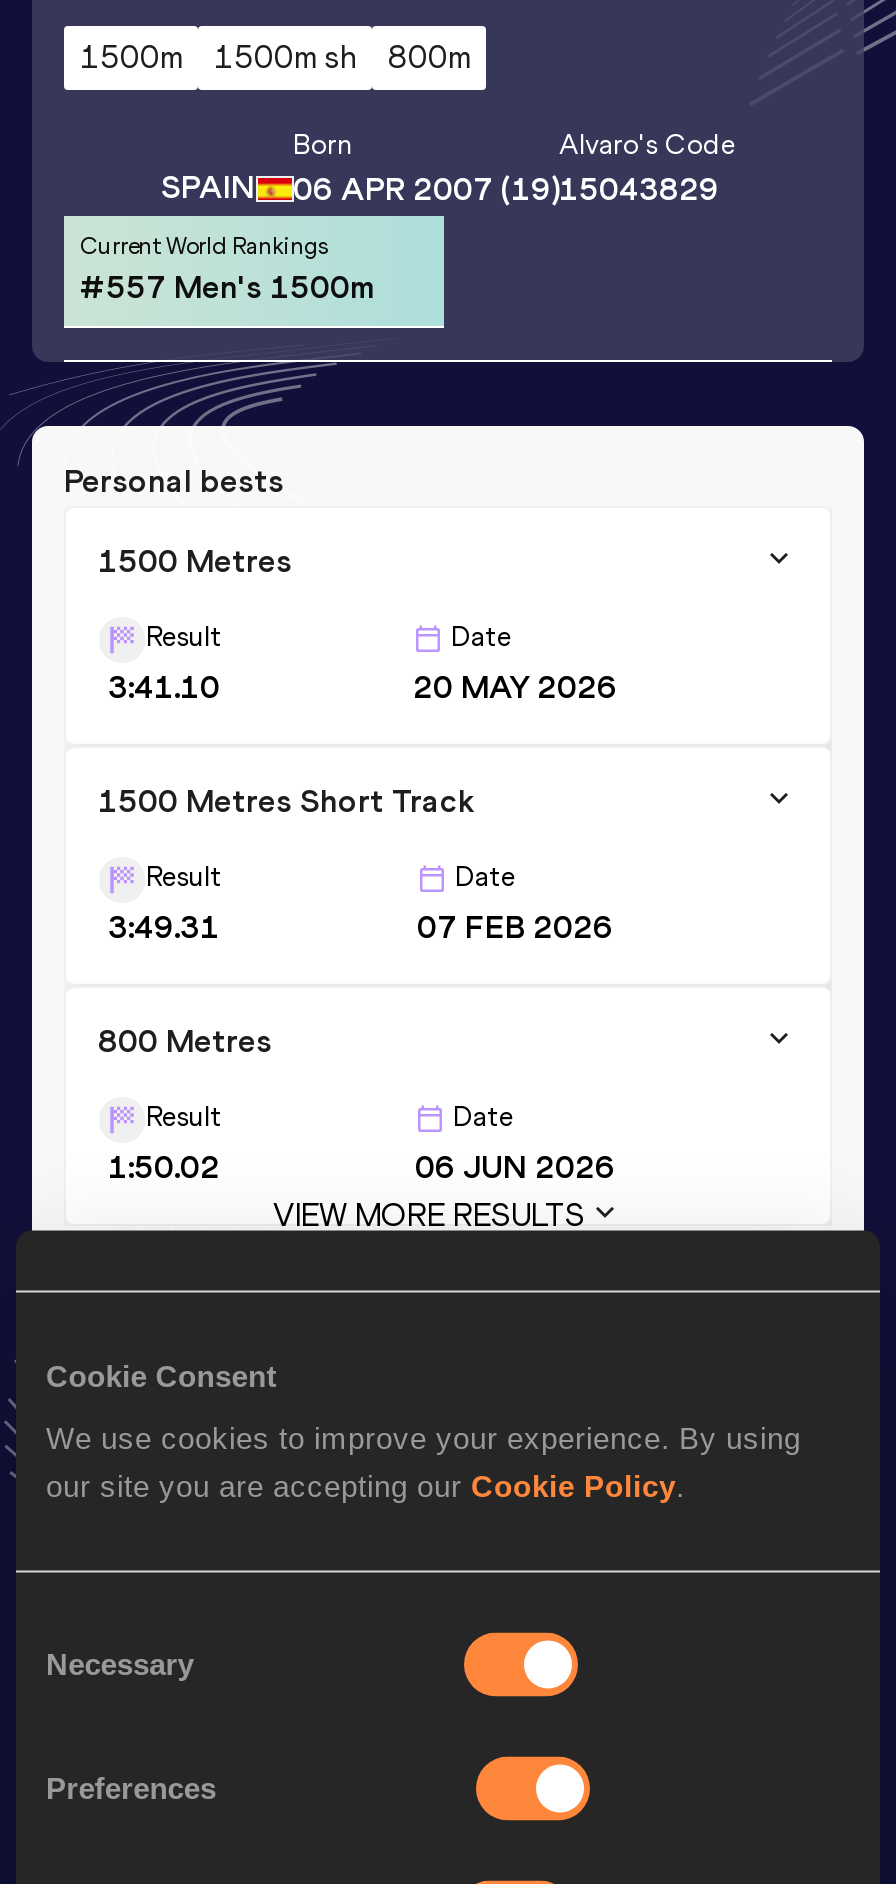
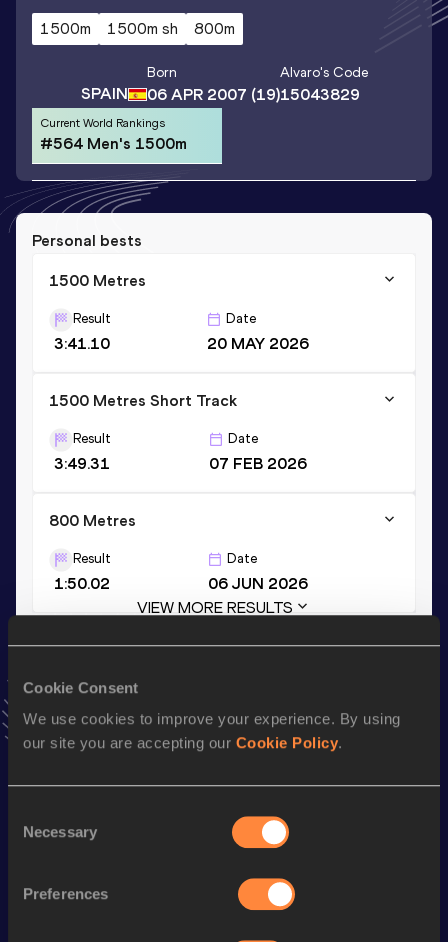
[80,268,374,306] #557 Men's 1500m -> [40,134,187,153] #564 Men's 1500m

